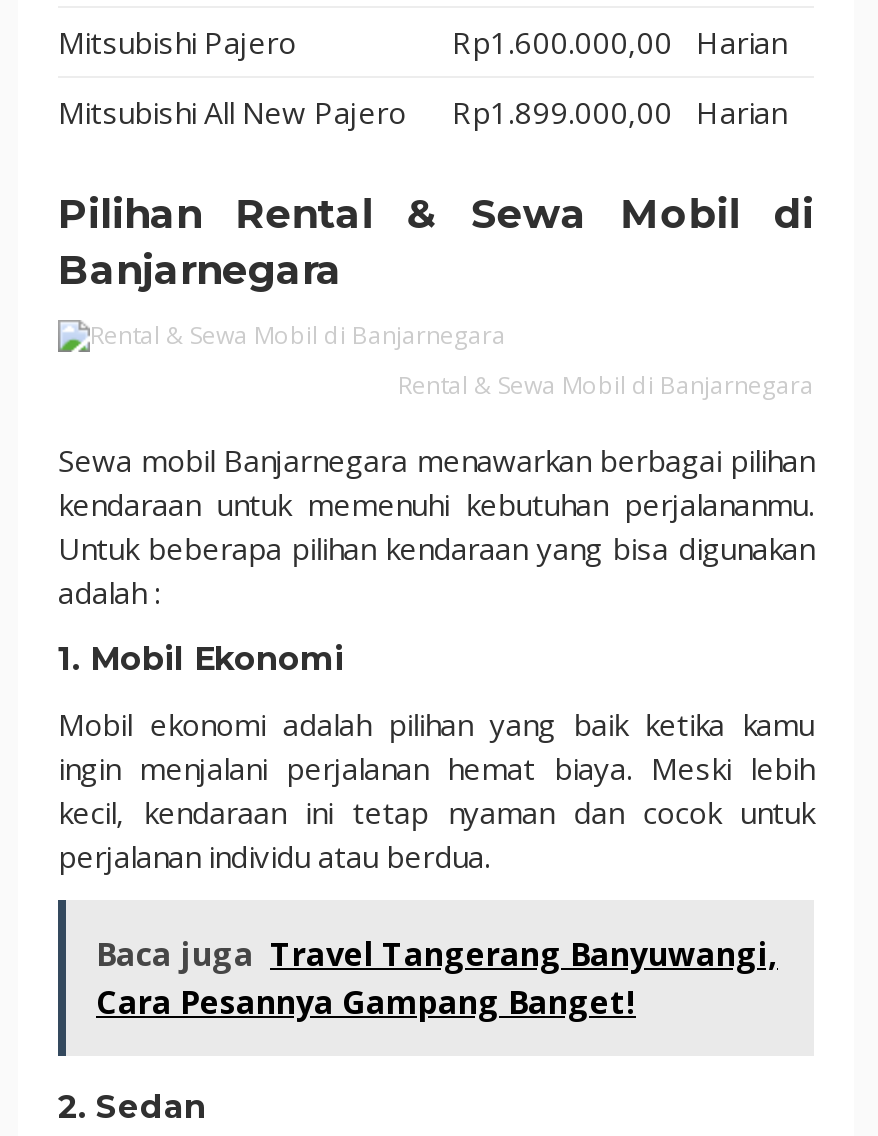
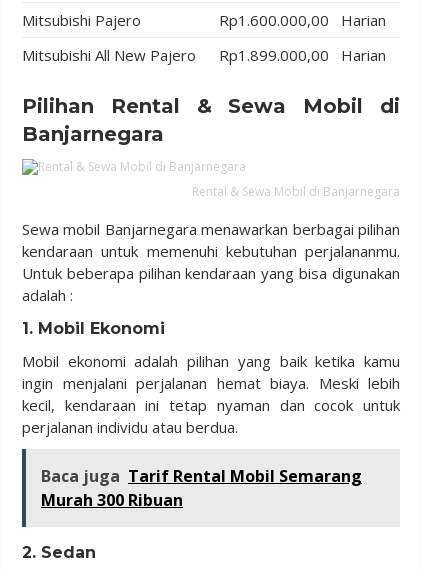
[96,932,778,1024] Baca juga Travel Tangerang Banyuwangi, | Cara Pesannya Gampang Banget! -> [41,465,362,511] Baca juga Tarif Rental Mobil Semarang | Murah 300 Ribuan

